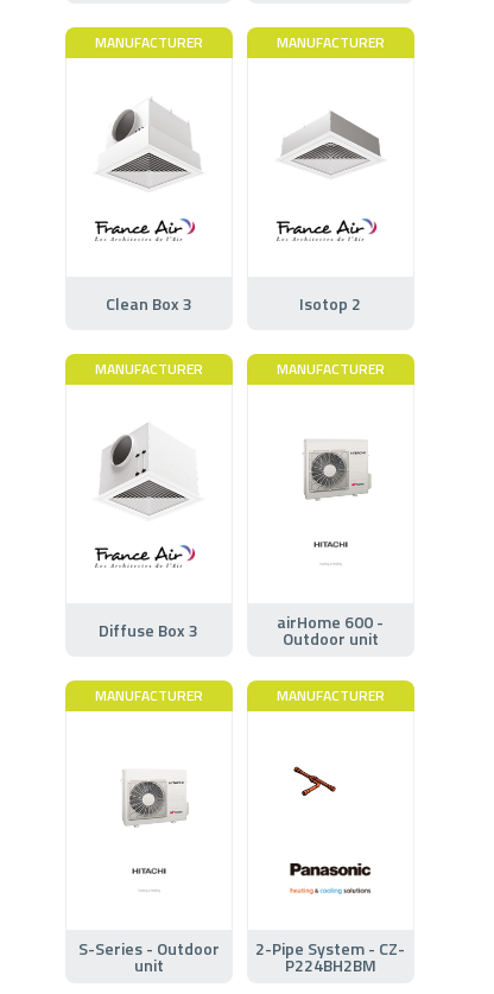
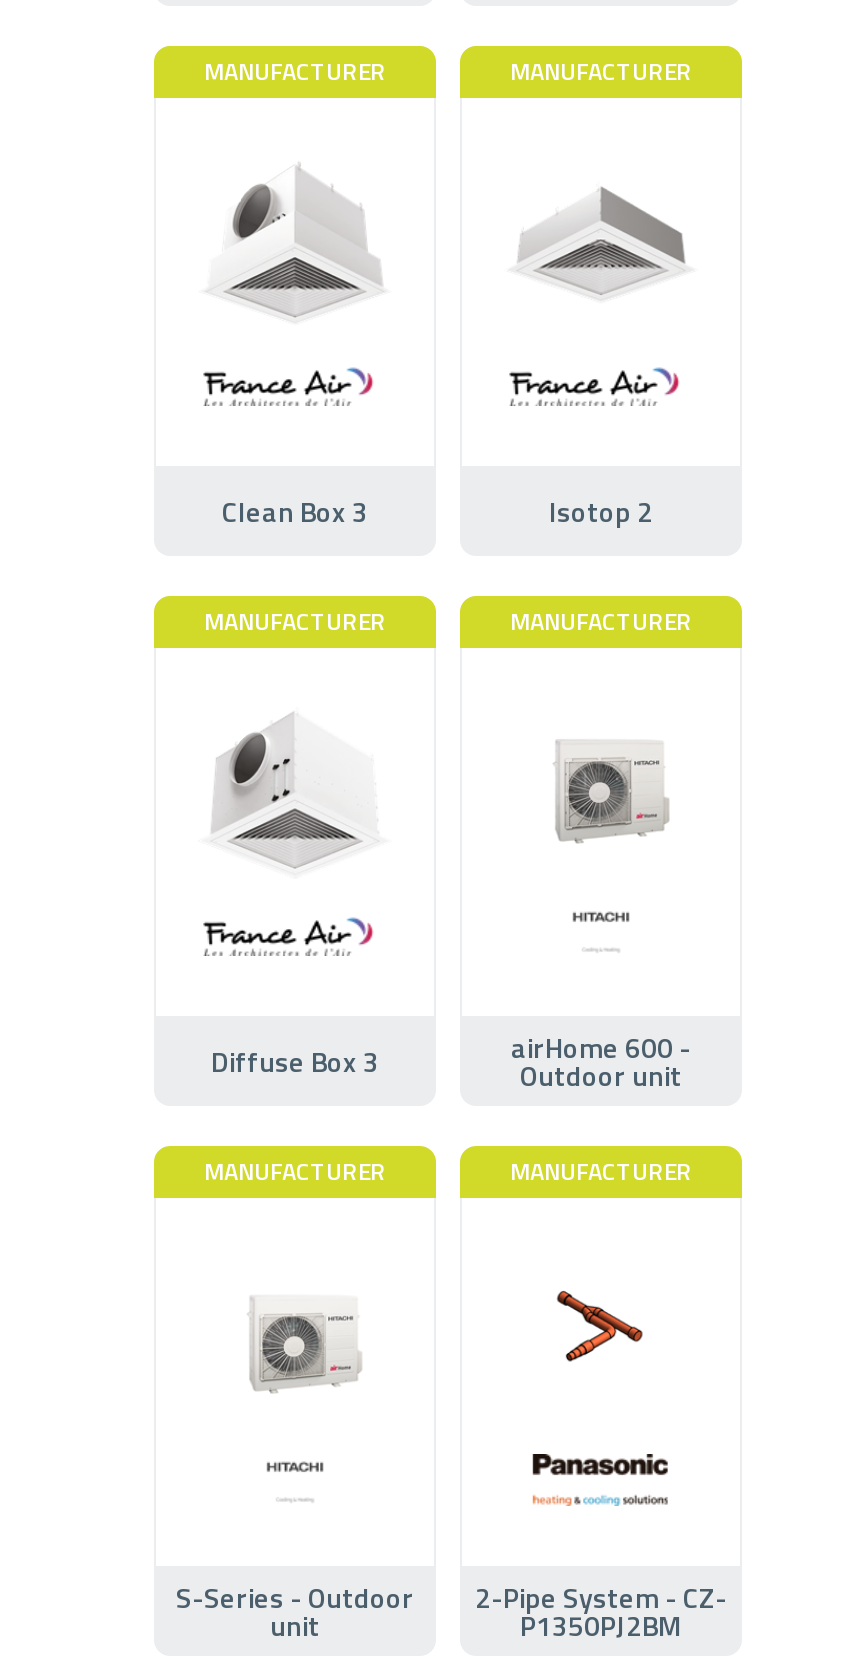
[292,766,355,808] [image] -> [540,1290,644,1364] [image]
[285,952,376,977] P224BH2BM -> [520,1603,682,1645] P1350PJ2BM

